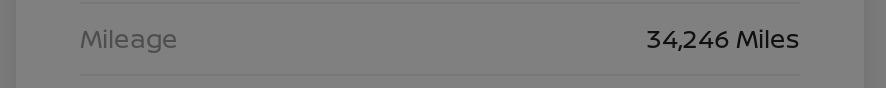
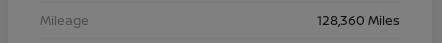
[646,20,800,56] 34,246 Miles -> [317,11,400,29] 128,360 Miles

